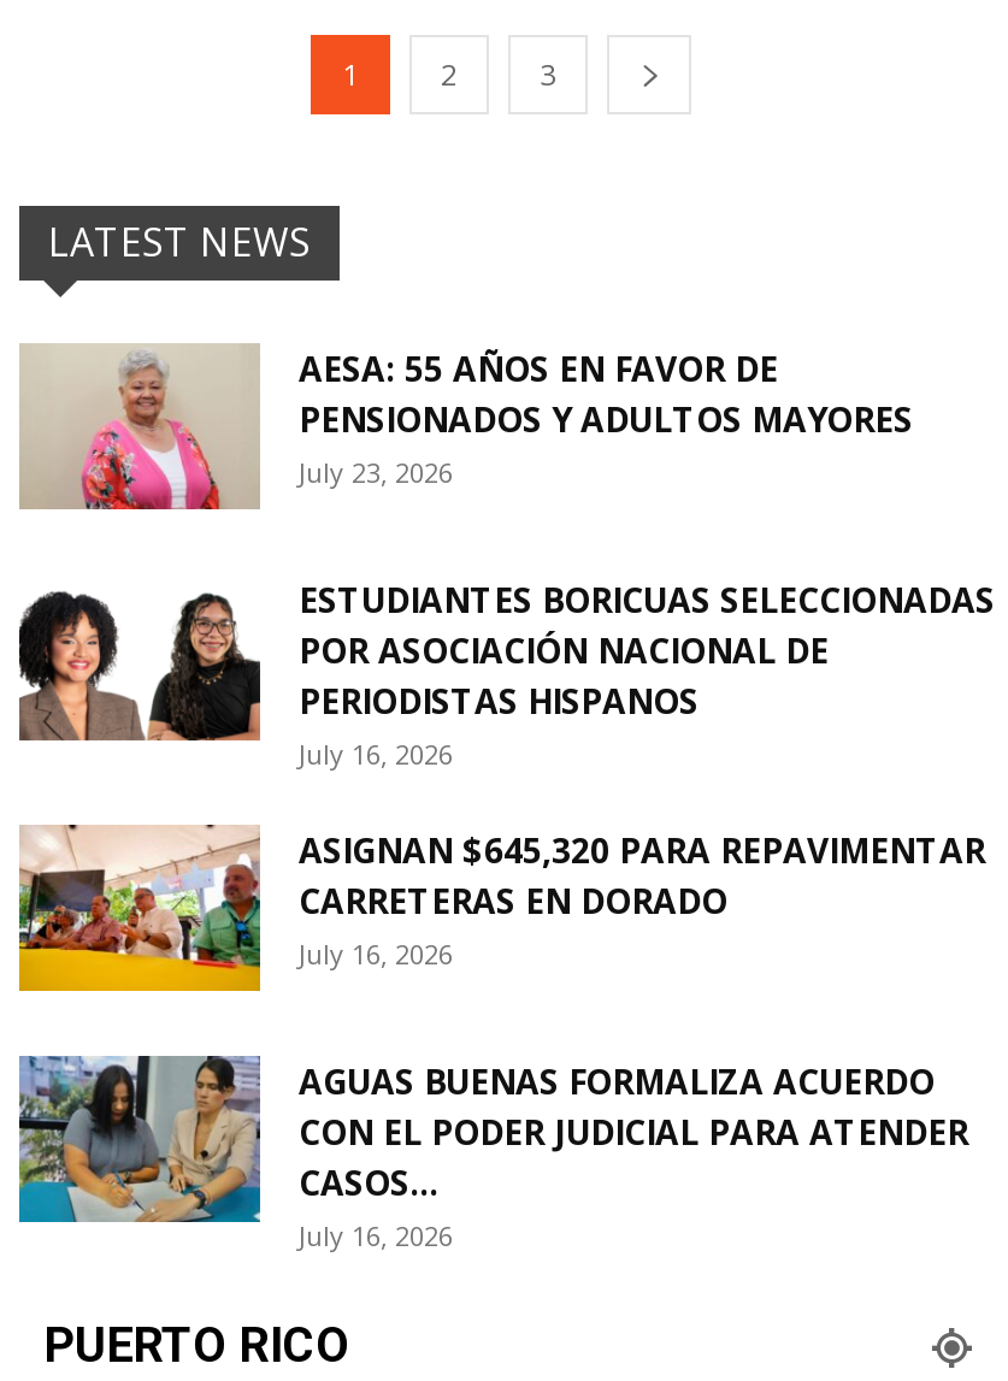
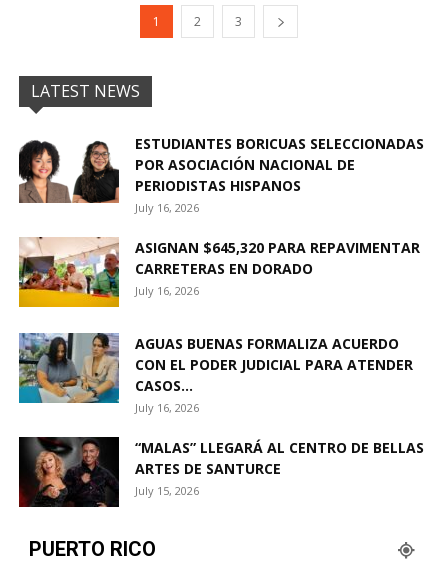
[19,343,913,512] [image] | AESA: 55 AÑOS EN FAVOR DE | PENSIONADOS Y ADULTOS MAYORES | July 23, 2026 -> none
moved [17,577,995,1253] -> [18,134,424,415]: [image] | ESTUDIANTES BORICUAS SELECCIONADAS | POR ASOCIACIÓN NACIONAL DE | ... | CASOS... | July 16, 2026
none -> [18,436,424,508] [image] | “MALAS” LLEGARÁ AL CENTRO DE BELLAS | ARTES DE SANTURCE | July 15, 2026

